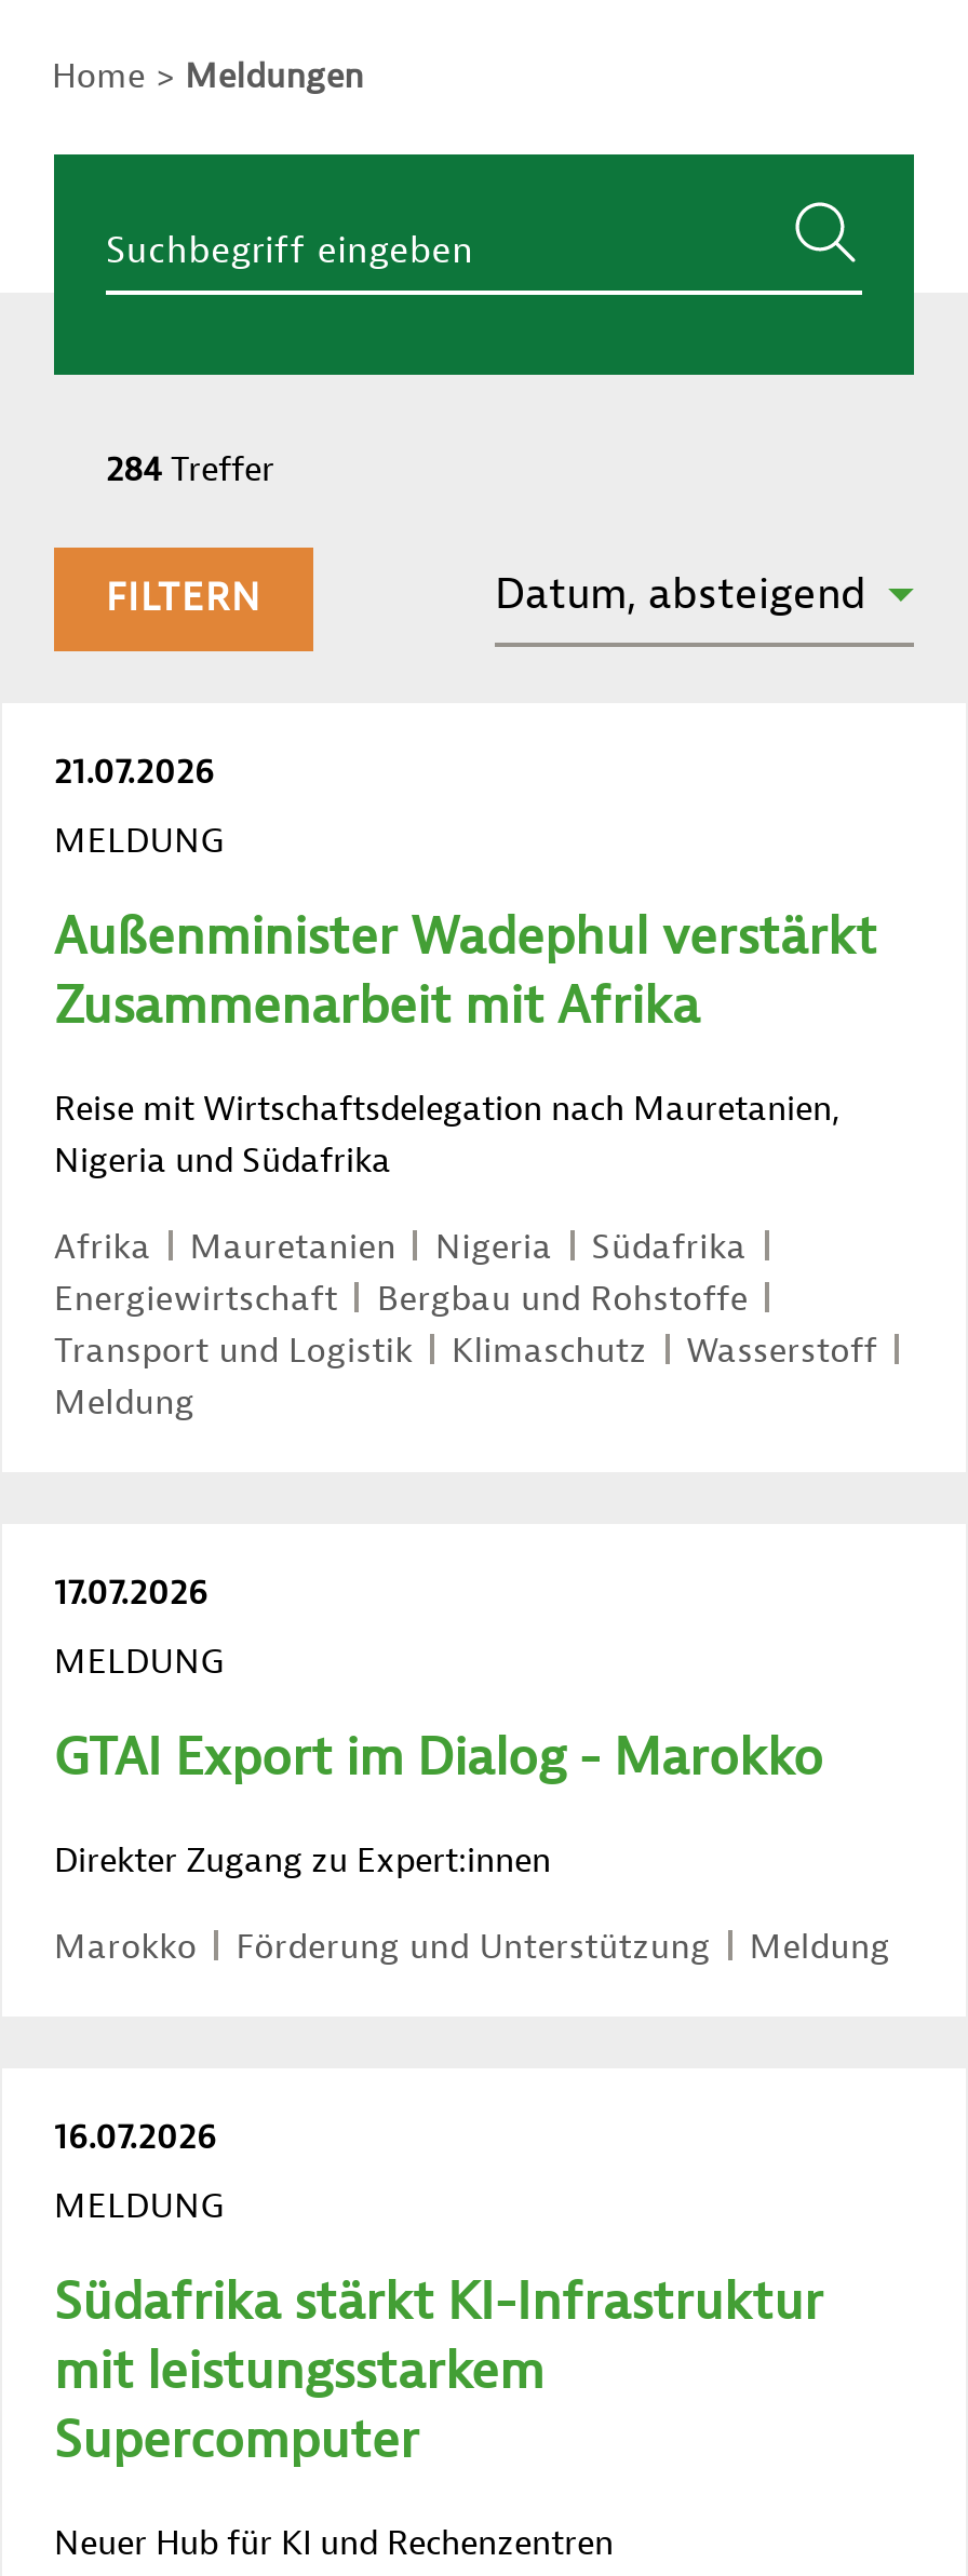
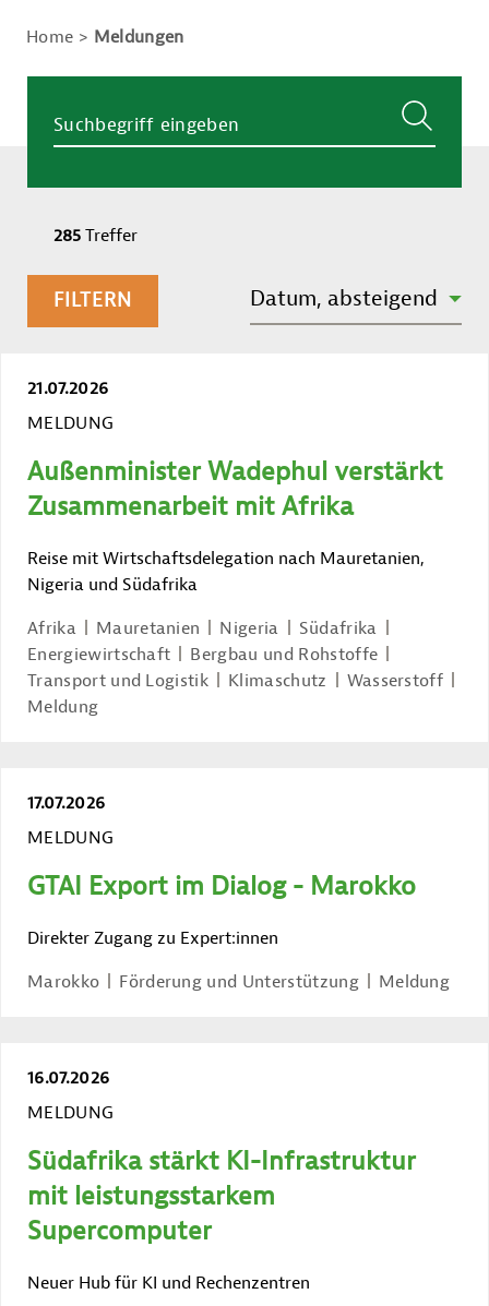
[106,448,274,491] 284 Treffer -> [53,225,138,247] 285 Treffer

